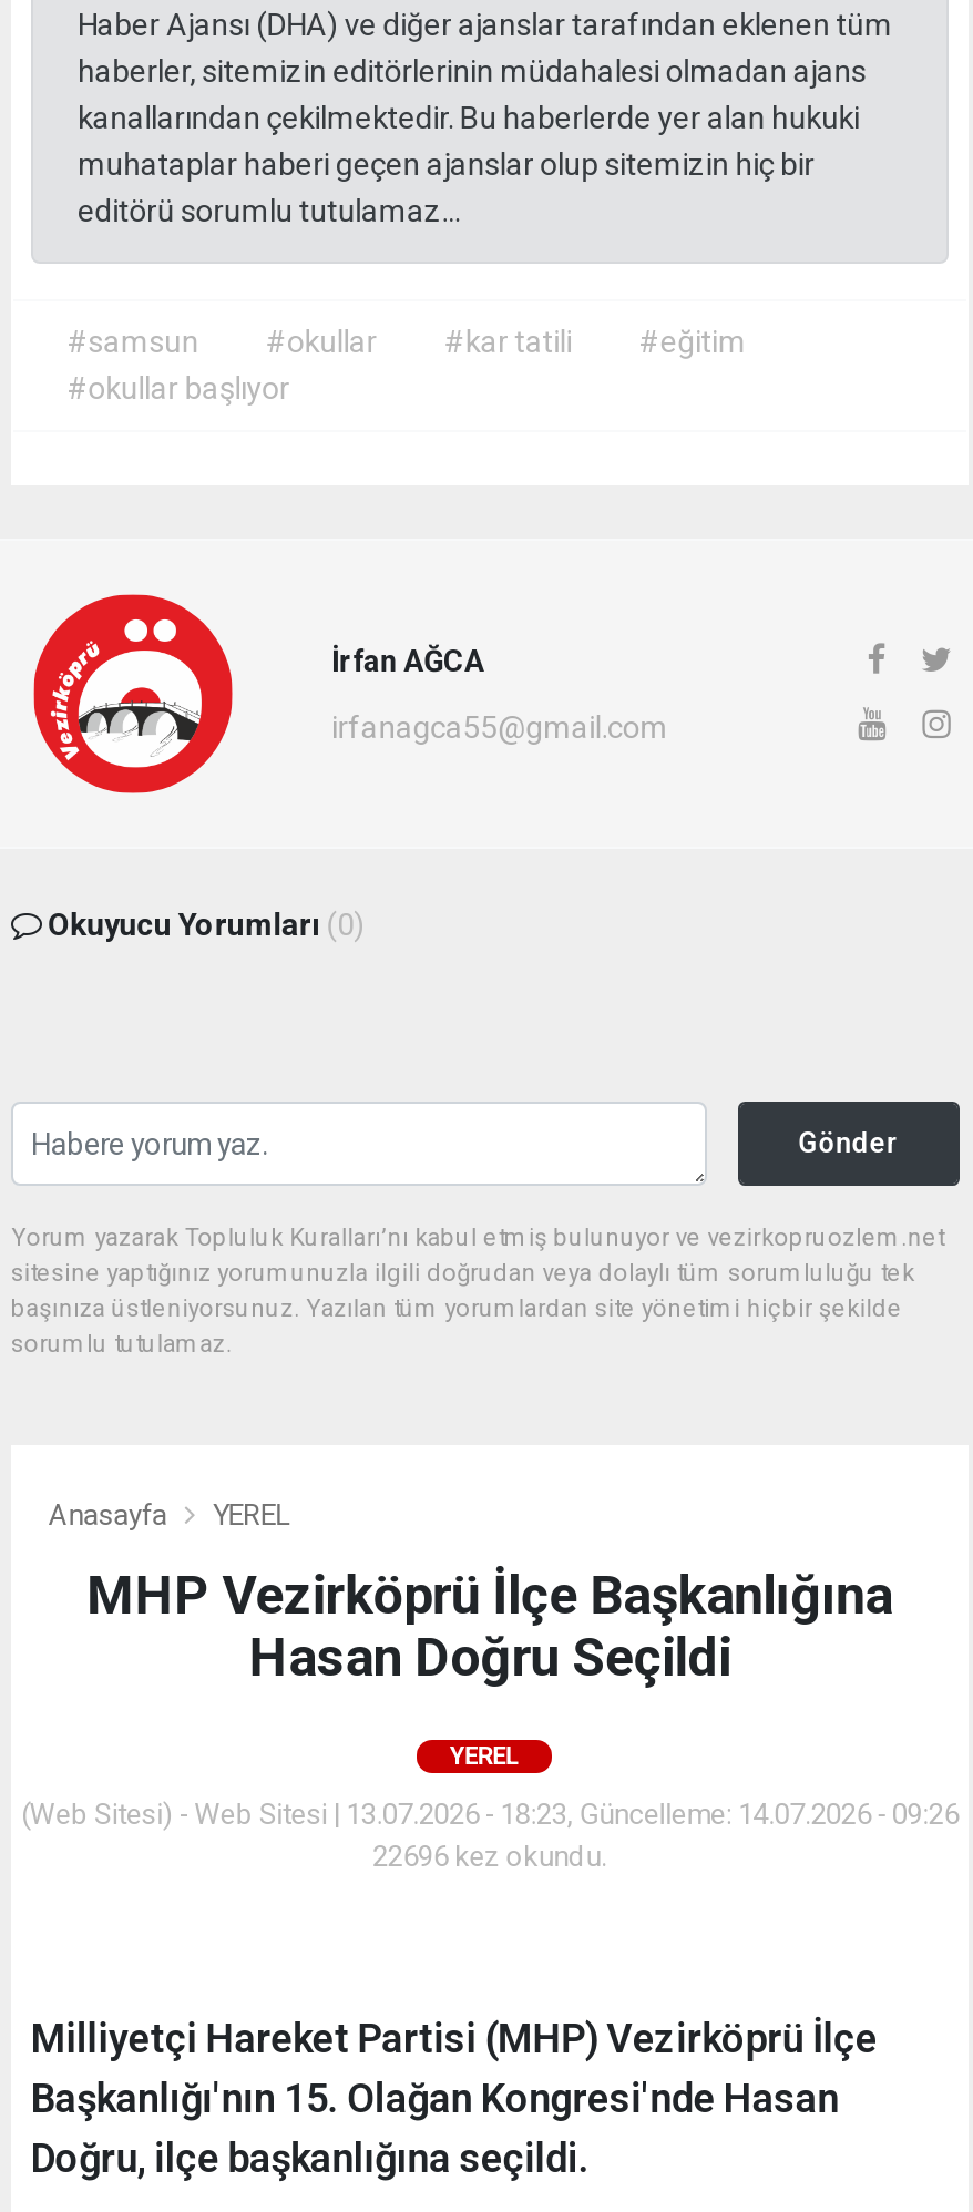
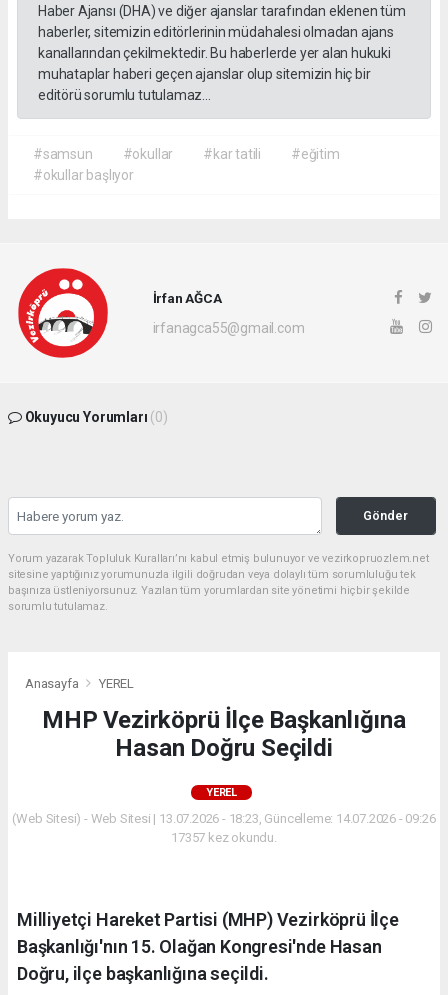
[373,1840,607,1873] 22696 kez okundu. -> [171,830,277,845] 17357 kez okundu.

